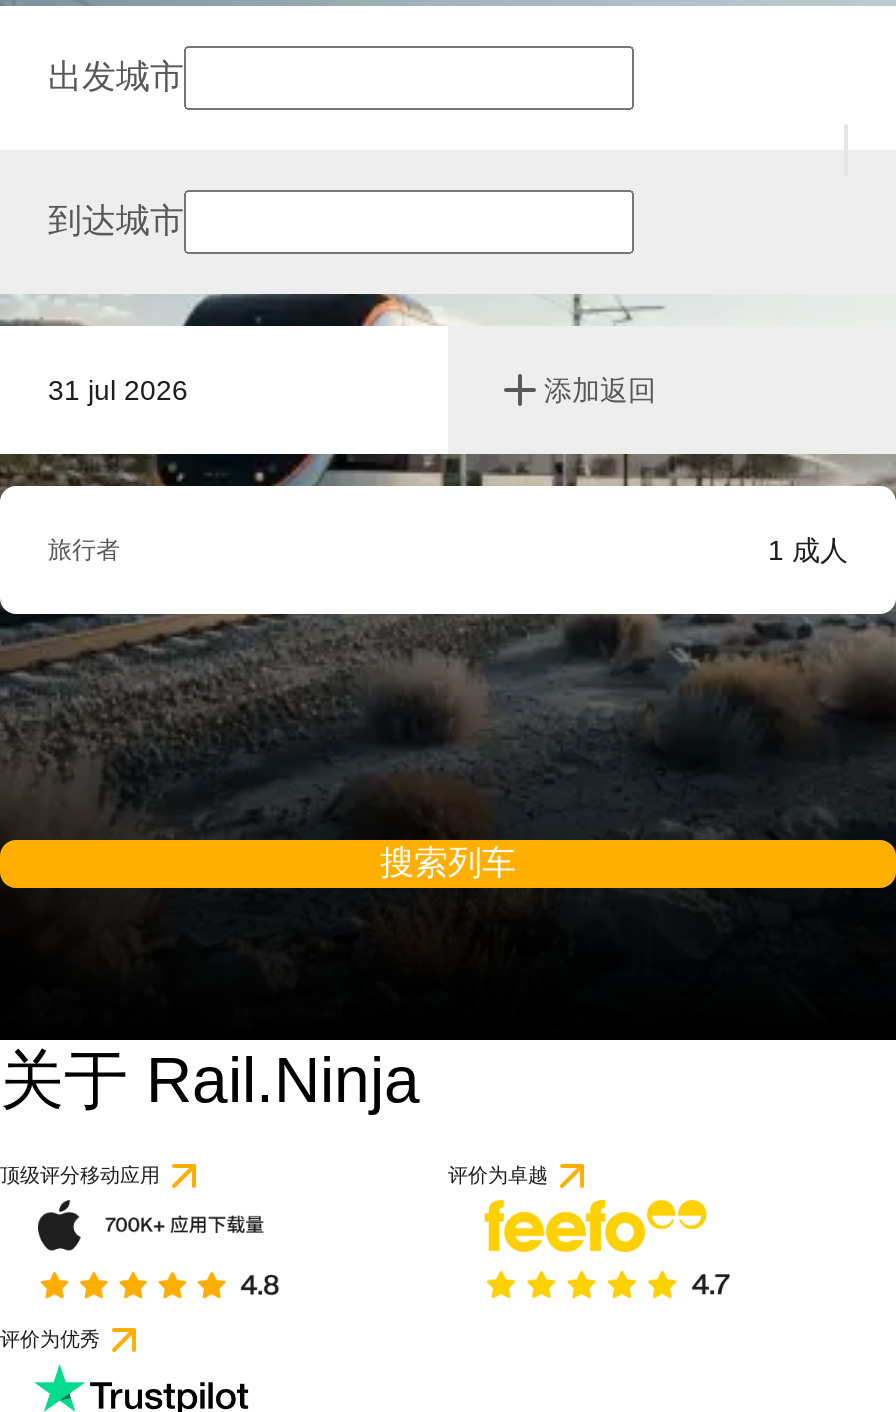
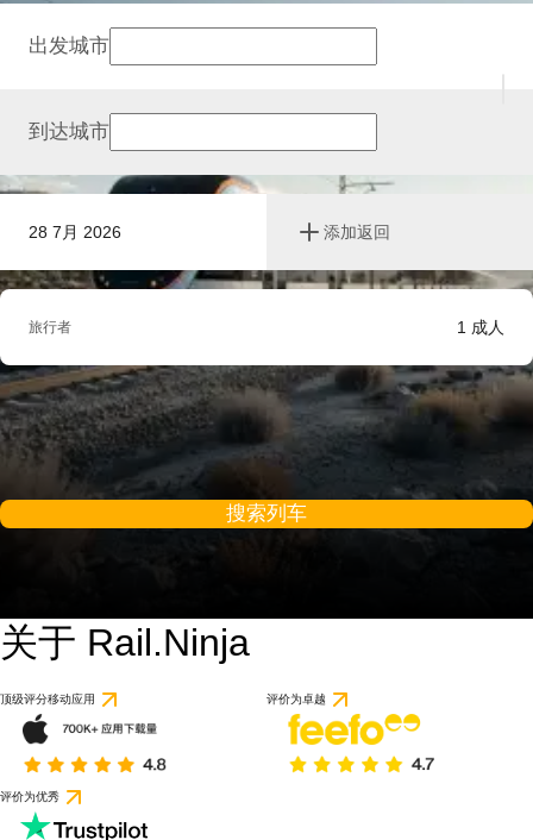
[48,374,188,406] 31 jul 2026 -> [29,222,121,242] 28 7月 2026

